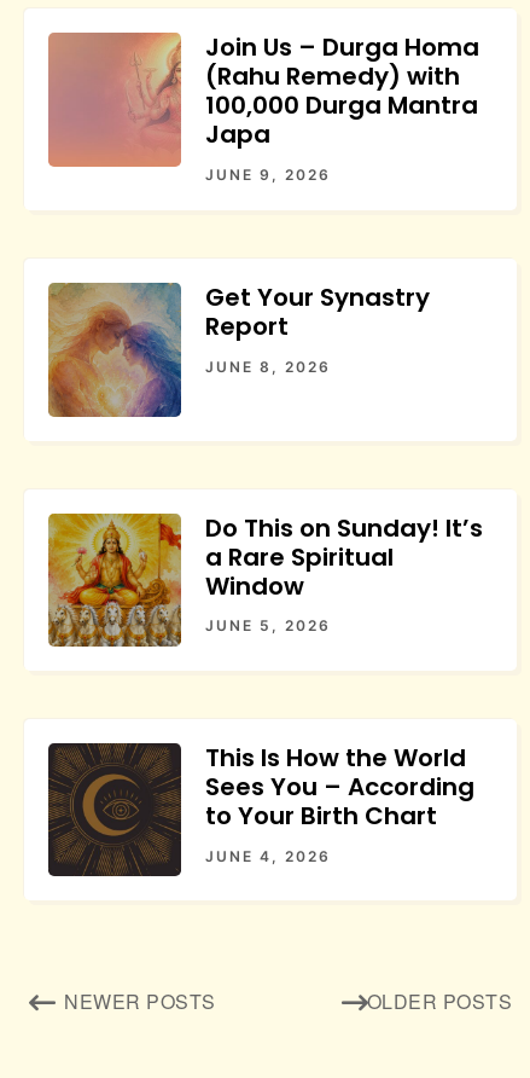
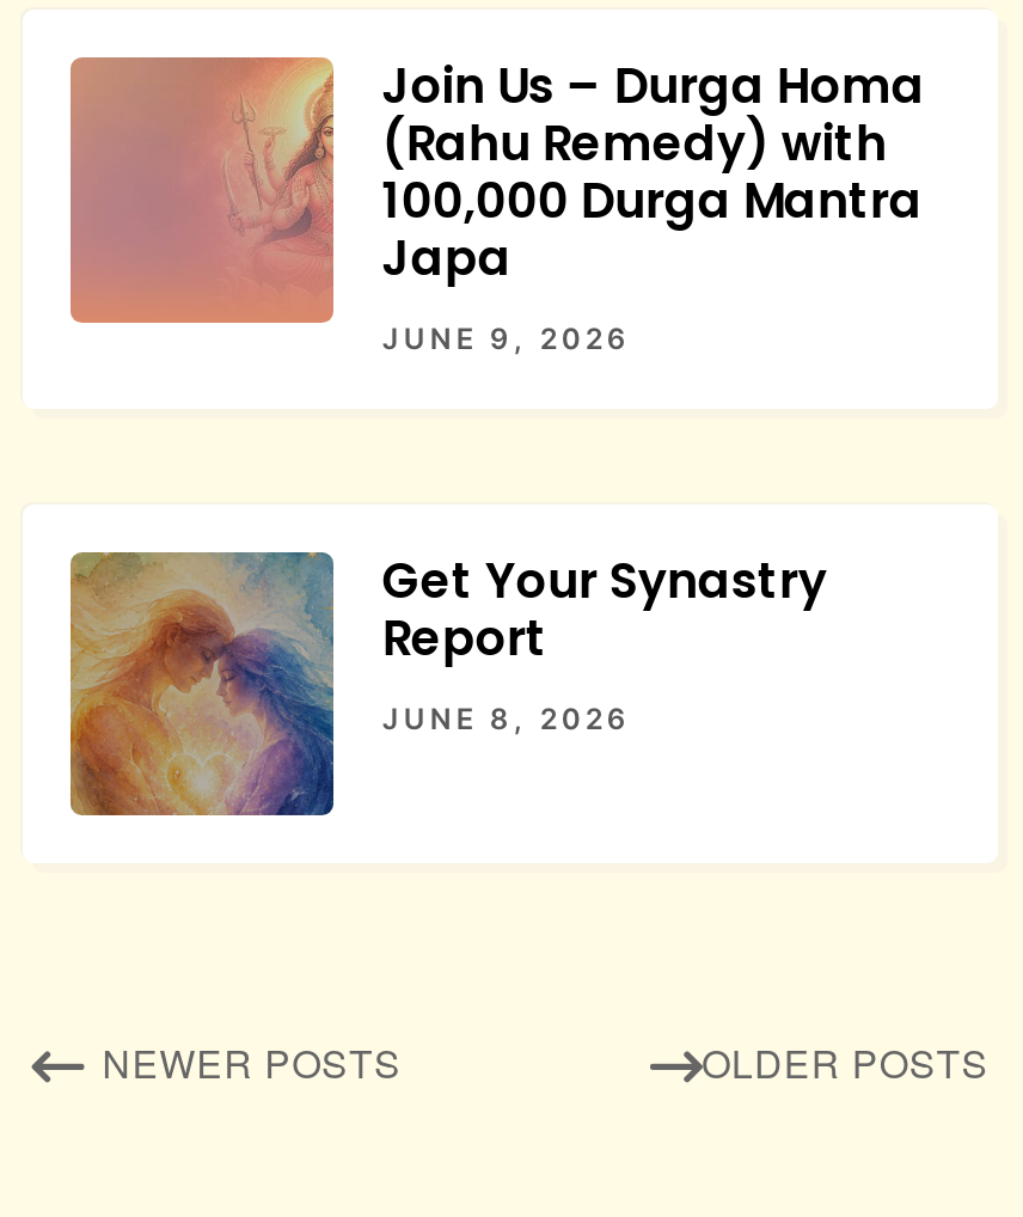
[47,511,483,648] [image] | Do This on Sunday! It’s | a Rare Spiritual | Window | JUNE 5, 2026 -> none
[47,741,475,877] [image] | This Is How the World | Sees You – According | to Your Birth Chart | JUNE 4, 2026 -> none

